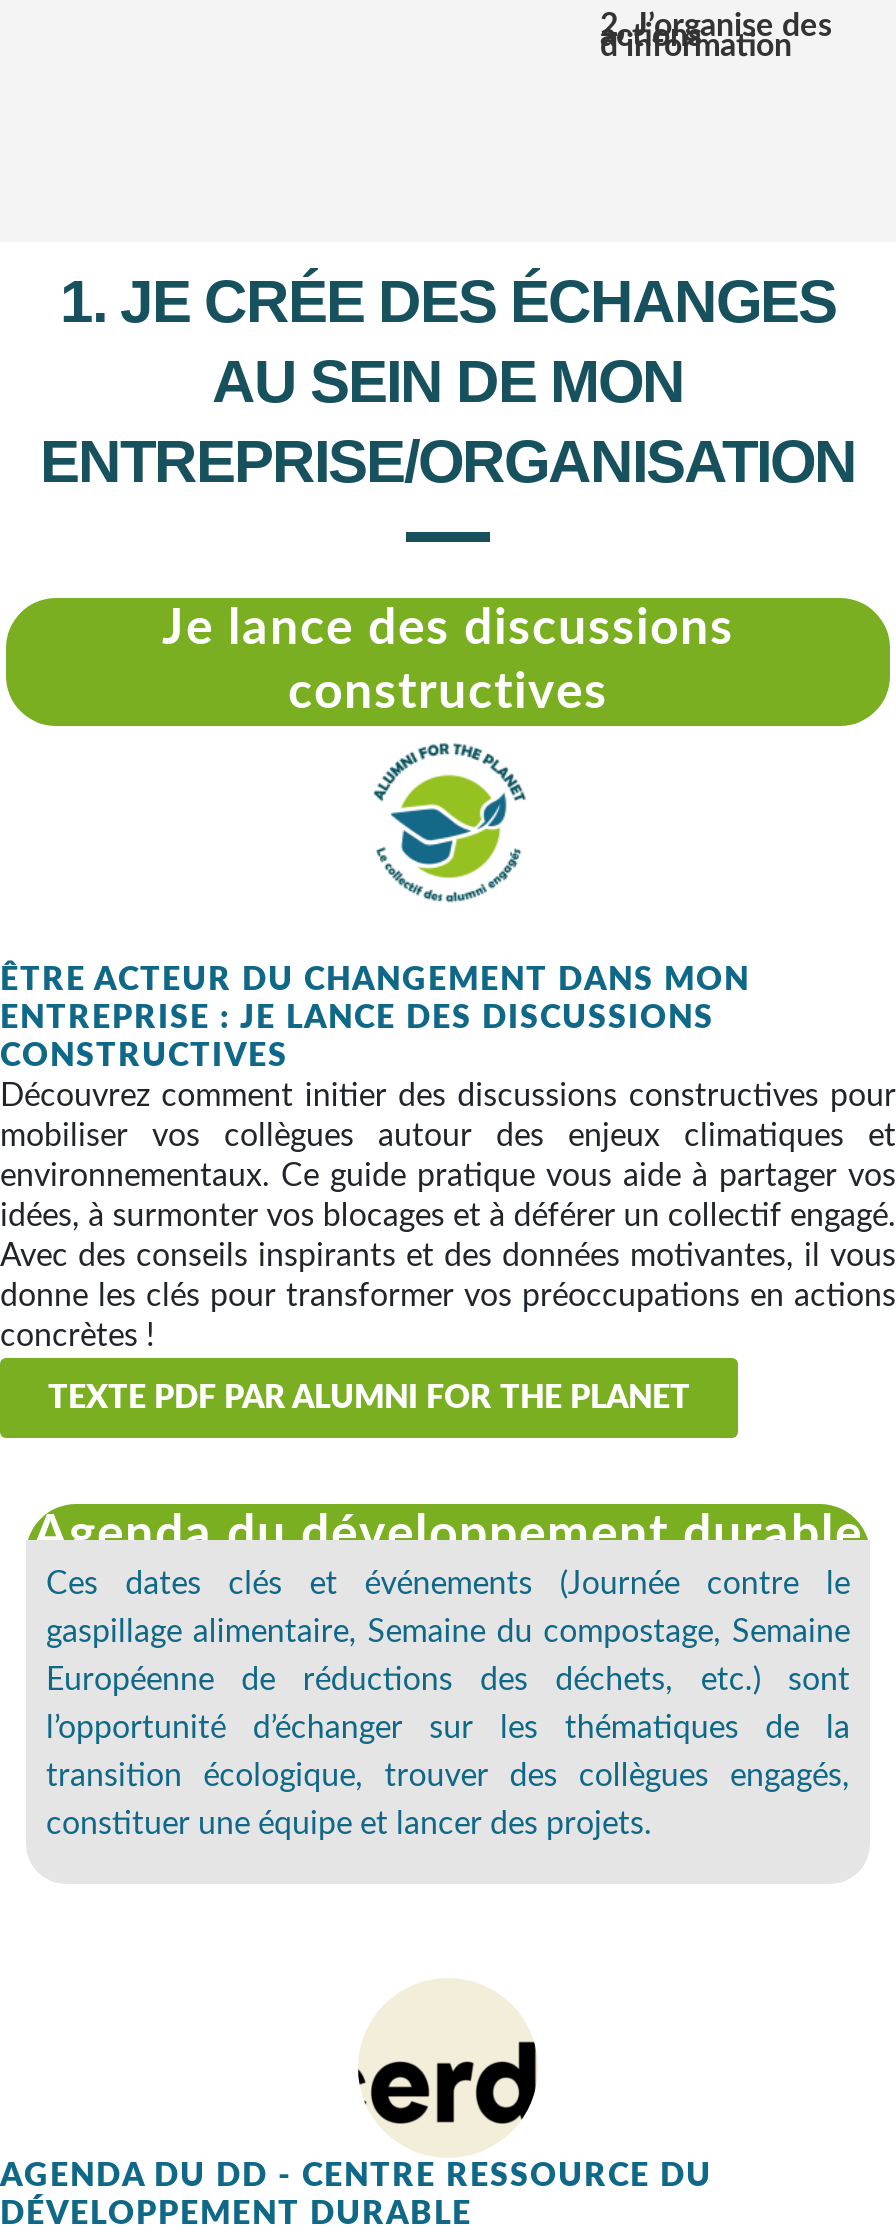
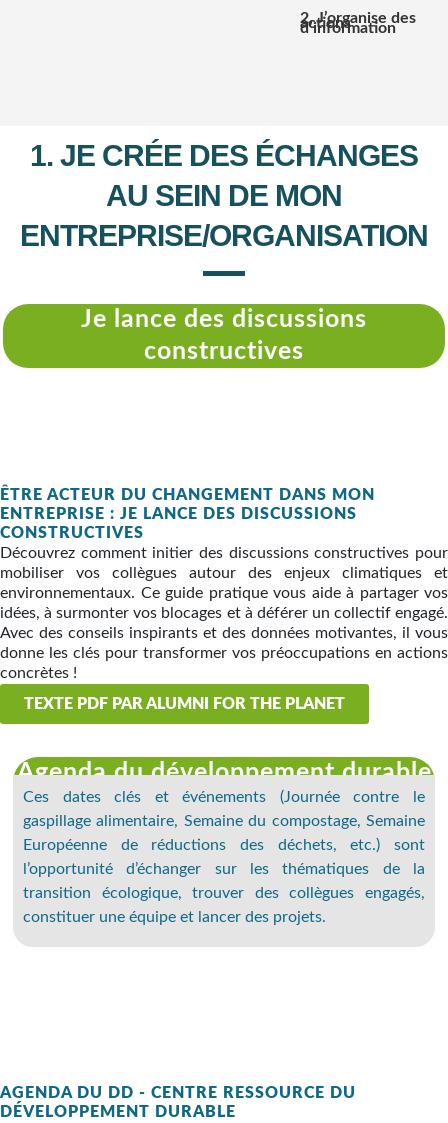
[372,742,528,904] [image] -> none
[356,1980,538,2156] [image] -> none

